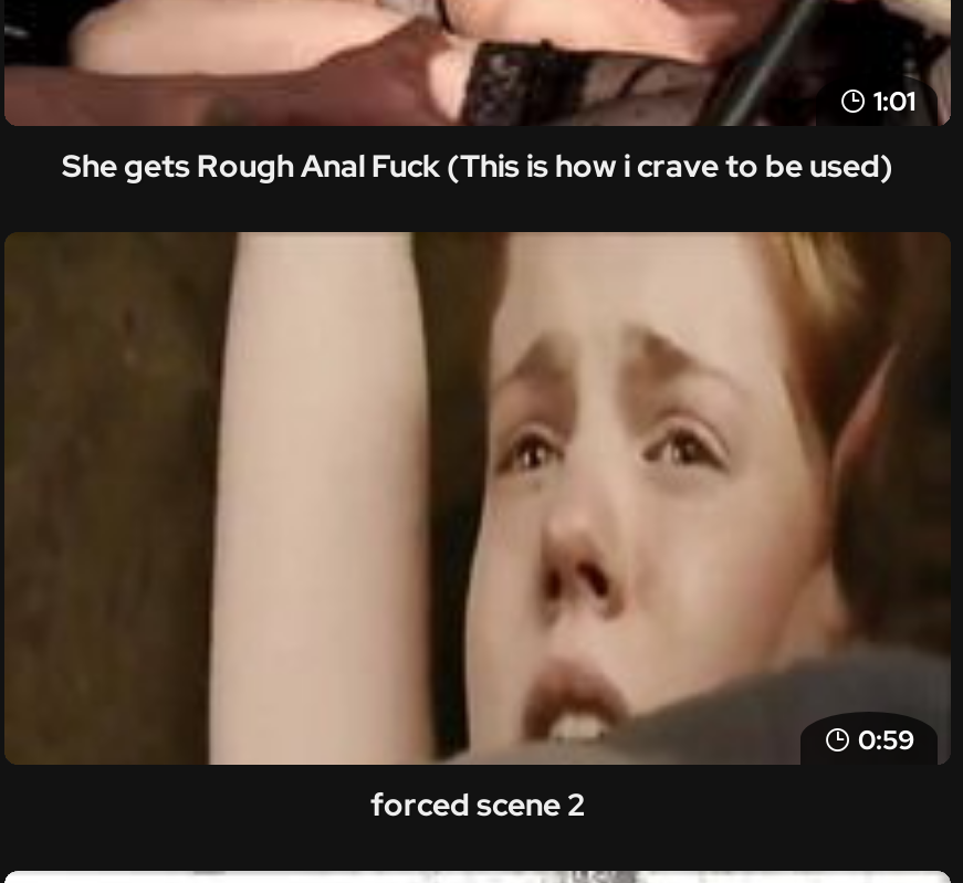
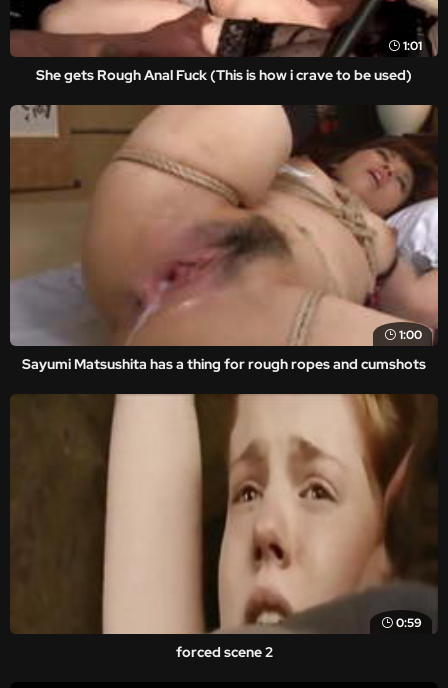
none -> [9,104,439,372] [image] | 1:00 | Sayumi Matsushita has a thing for rough ropes and cumshots

